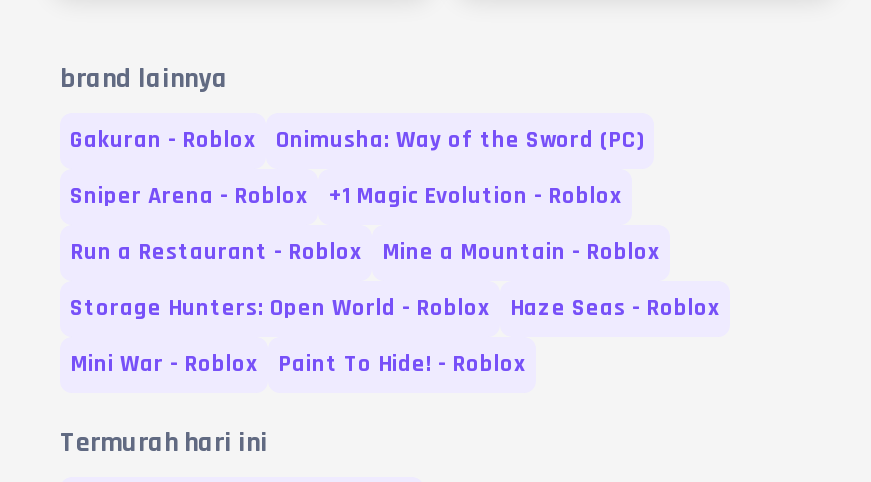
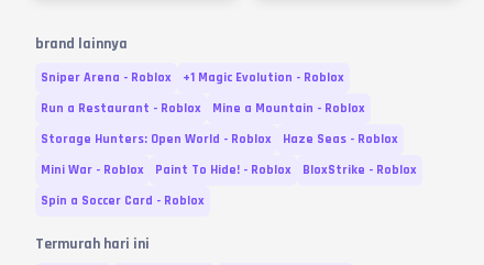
[70,125,644,155] Gakuran - Roblox | Onimusha: Way of the Sword (PC) -> none
moved [70,181,720,379] -> [41,69,398,178]: Sniper Arena - Roblox | +1 Magic Evolution - Roblox | Run a Restaurant - Roblox | Mine a Mountain - Roblox | Storage Hunters: Open World - Roblox | Haze Seas - Roblox | Mini War - Roblox | Paint To Hide! - Roblox
none -> [41,161,417,208] BloxStrike - Roblox | Spin a Soccer Card - Roblox

